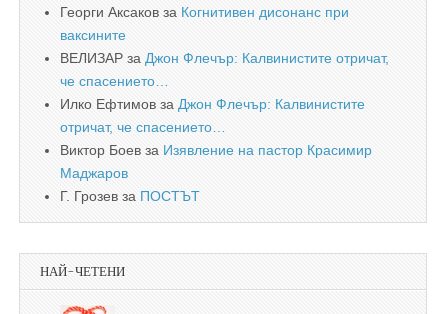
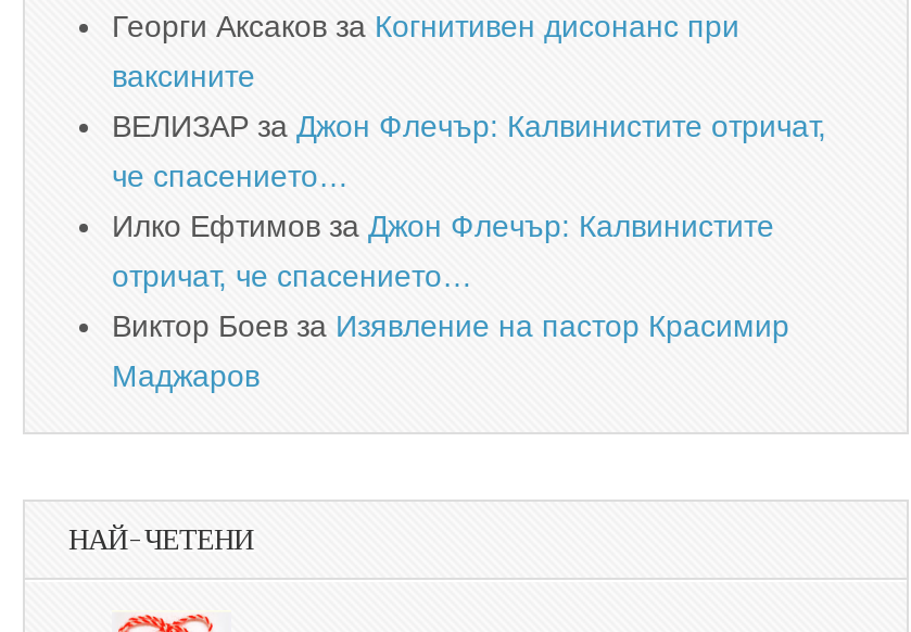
[60,188,200,204] Г. Грозев за ПОСТЪТ -> none

